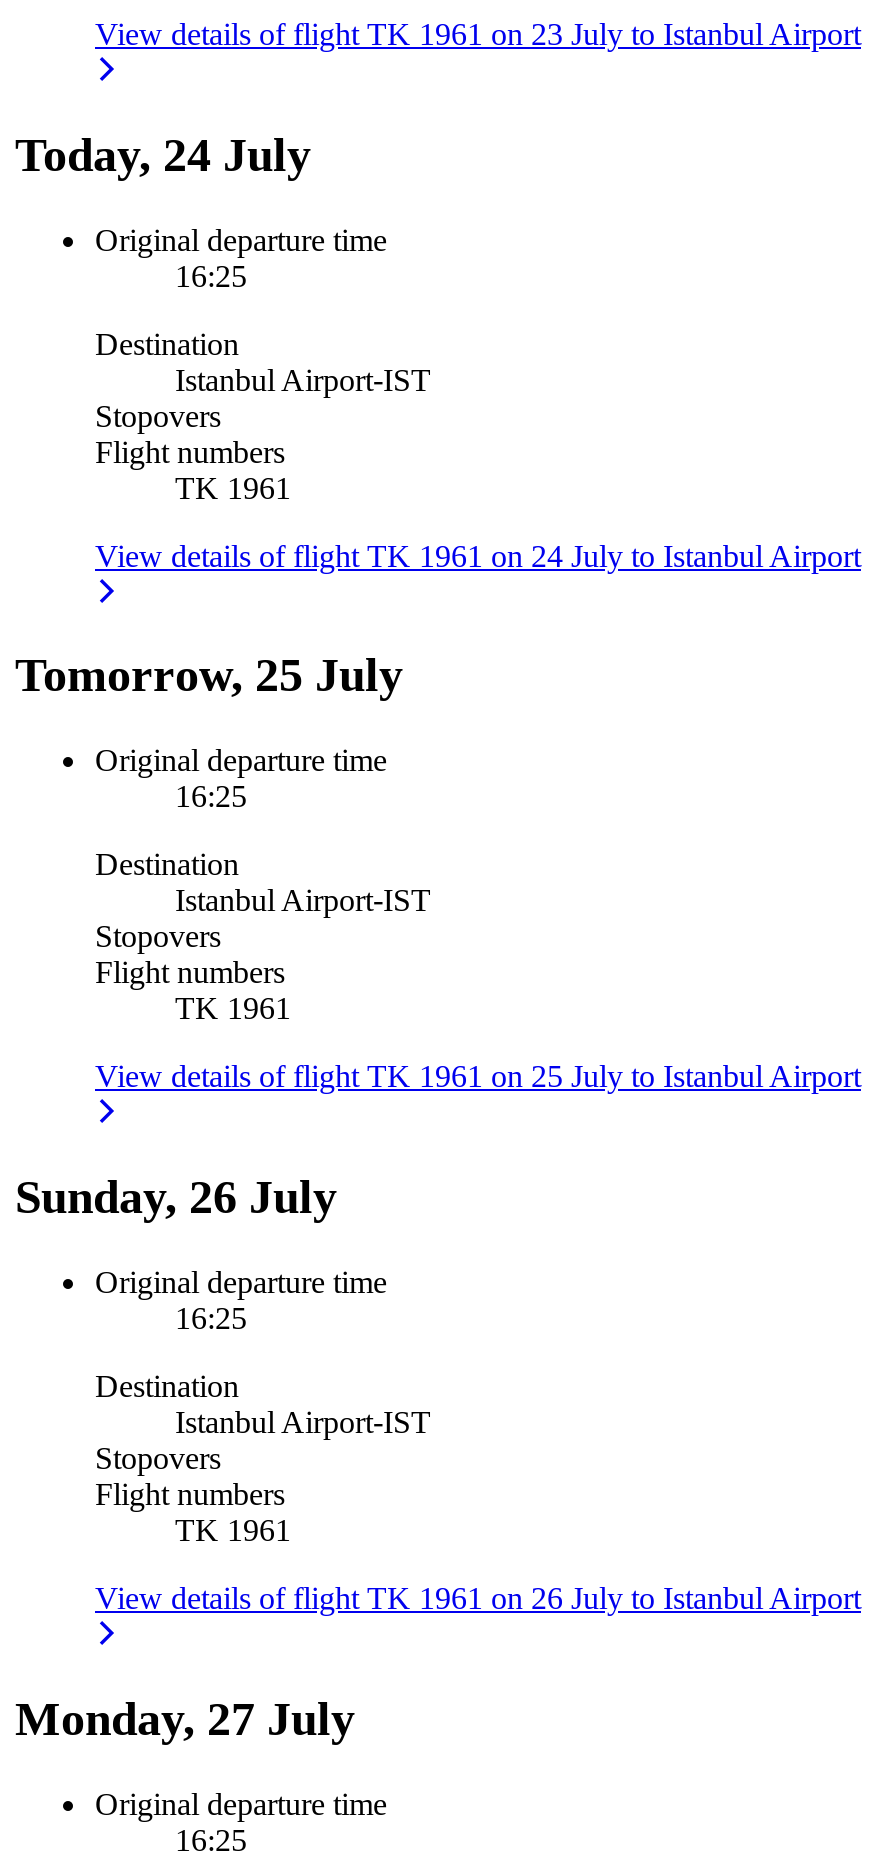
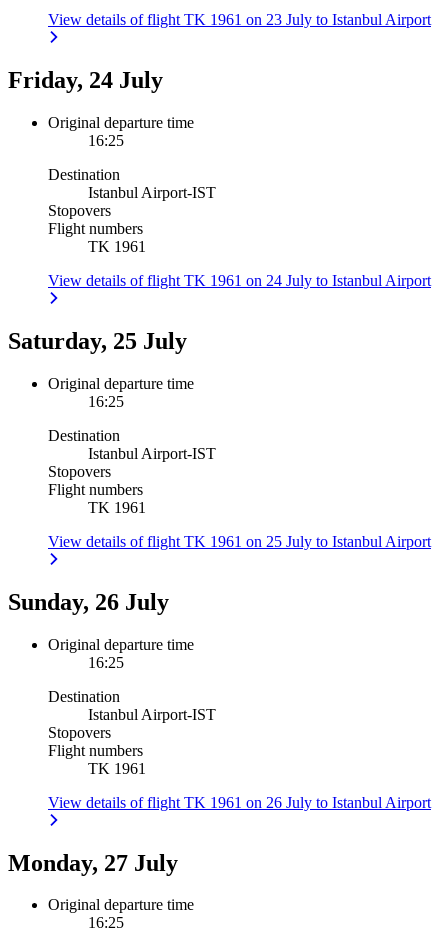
[15,128,311,180] Today, 24 July -> [8,67,163,93] Friday, 24 July
[15,650,403,702] Tomorrow, 25 July -> [8,328,187,354] Saturday, 25 July

